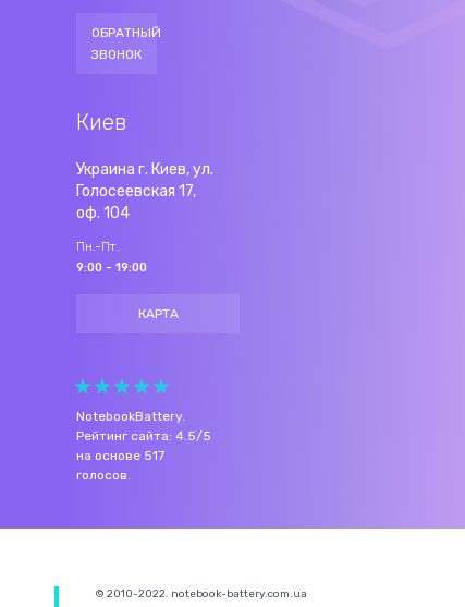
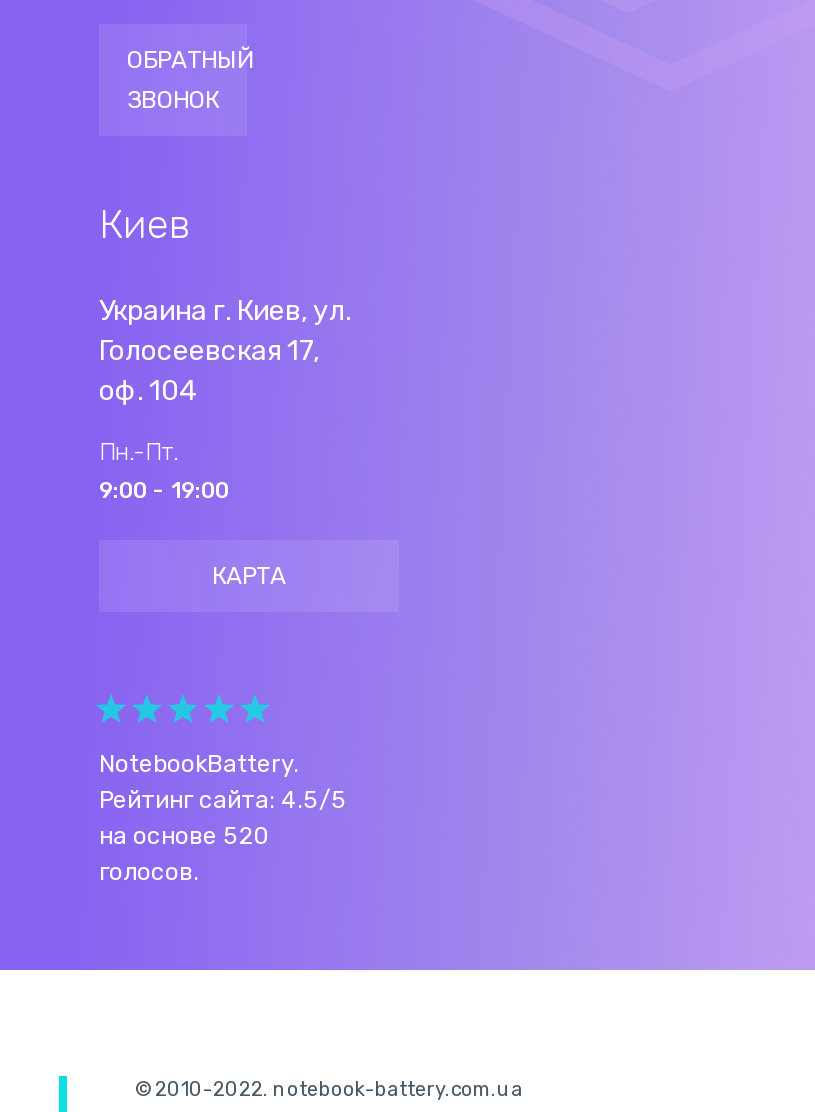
[76,448,164,463] на основе 517 -> [99,822,269,850] на основе 520

